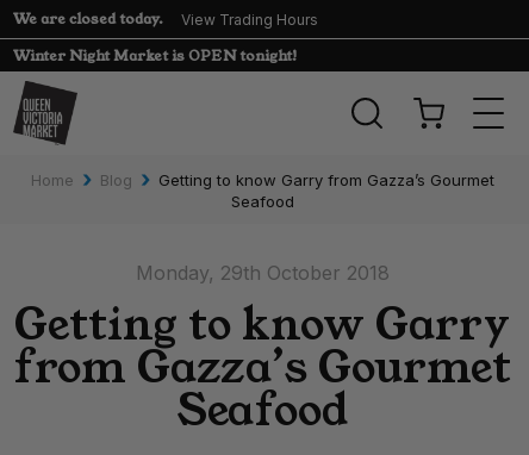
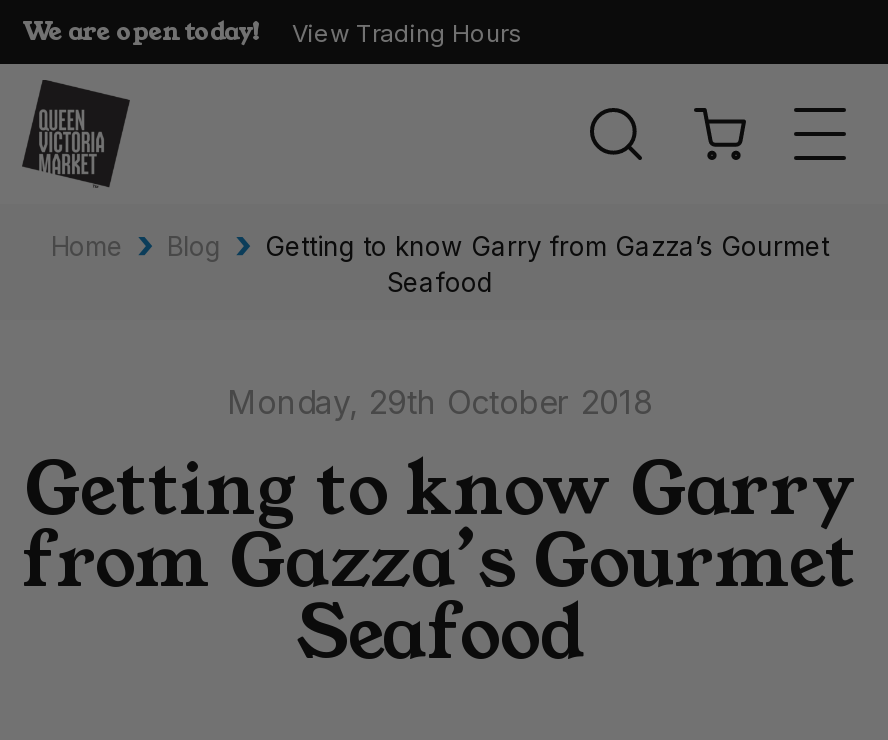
[13,8,163,29] We are closed today. -> [22,14,262,48] We are open today!
[13,45,298,65] Winter Night Market is OPEN tonight! -> none

